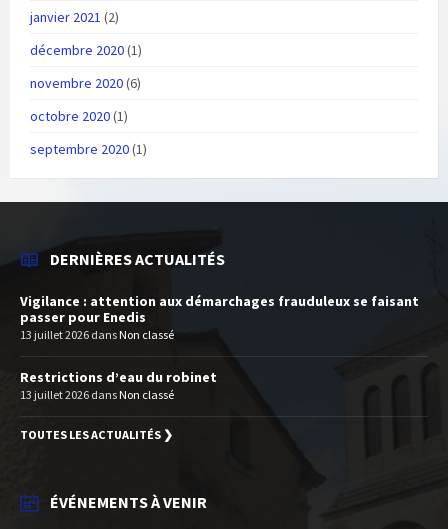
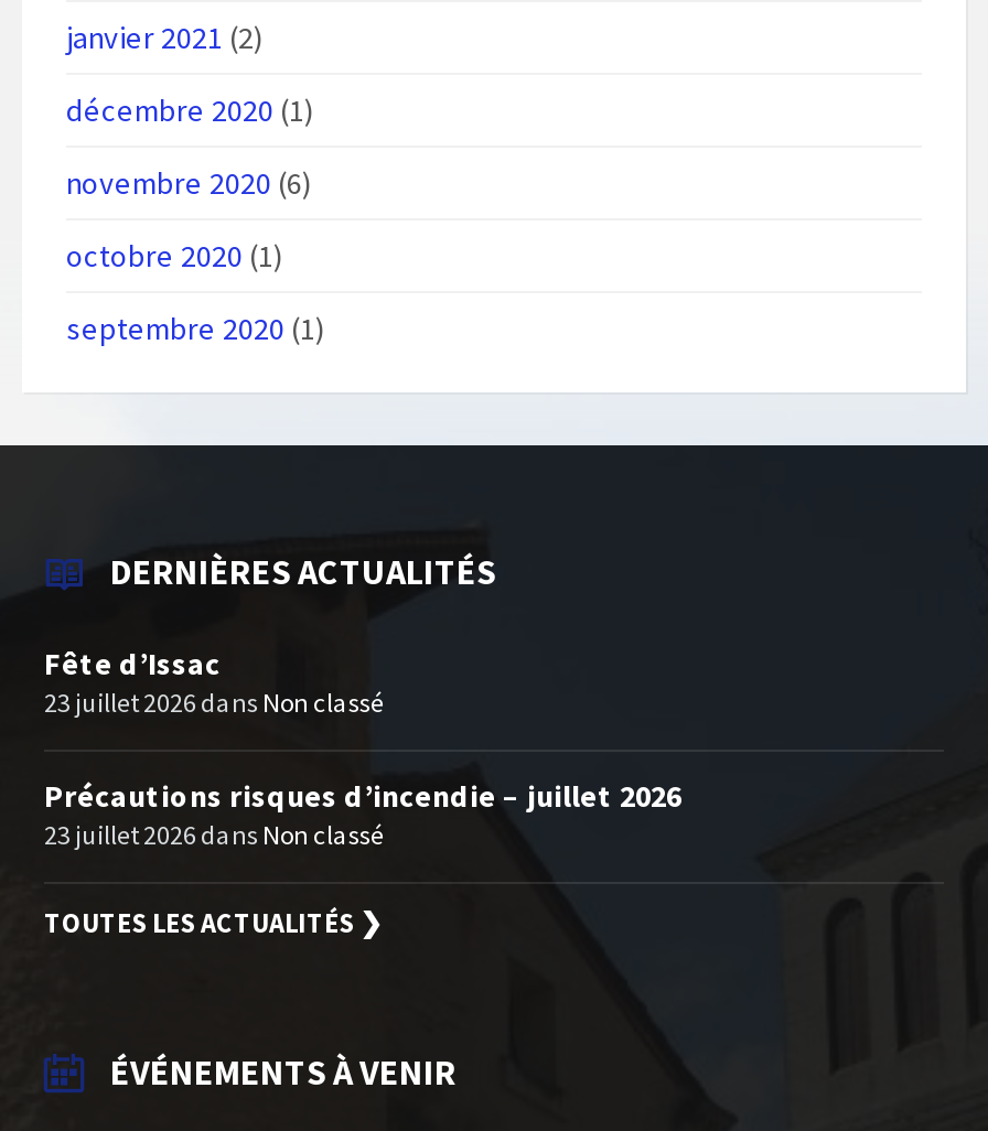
[20,292,419,342] Vigilance : attention aux démarchages frauduleux se faisant | passer pour Enedis | 13 juillet 2026 dans Non classé -> [44,644,384,719] Fête d’Issac | 23 juillet 2026 dans Non classé
[20,368,217,402] Restrictions d’eau du robinet | 13 juillet 2026 dans Non classé -> [44,776,681,851] Précautions risques d’incendie – juillet 2026 | 23 juillet 2026 dans Non classé

